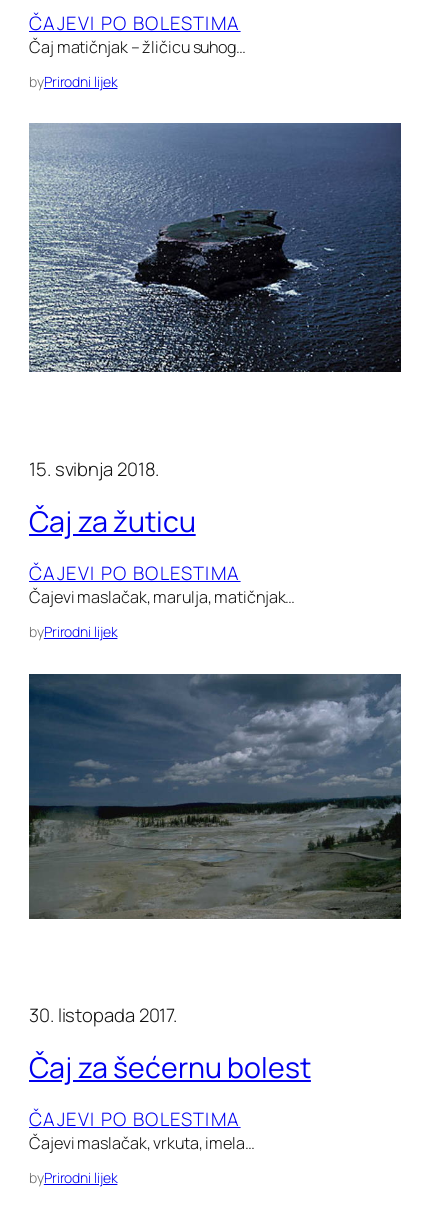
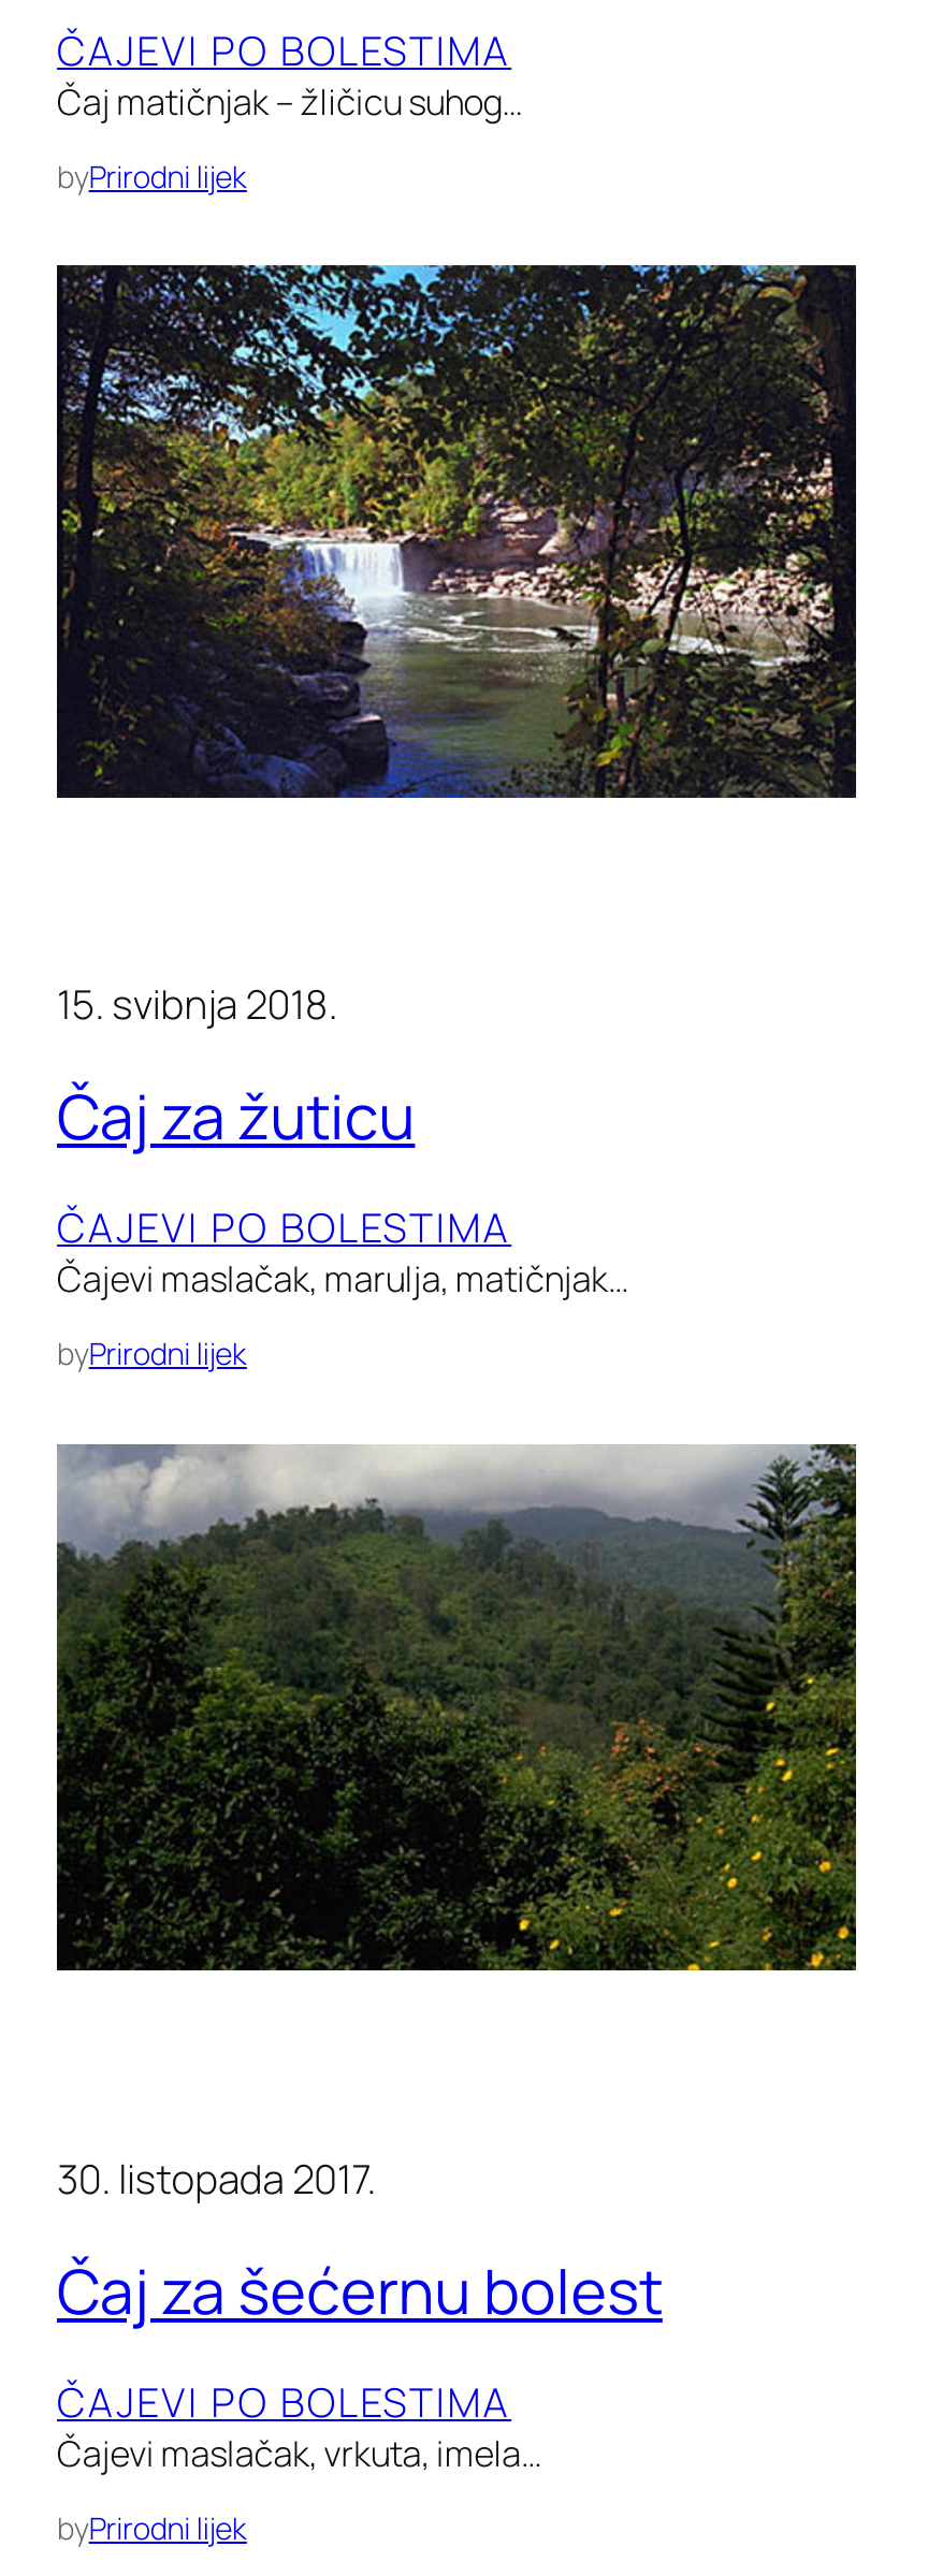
[28,122,401,373] [image] -> [57,263,856,800] [image]
[29,674,402,920] [image] -> [57,1444,858,1973] [image]

